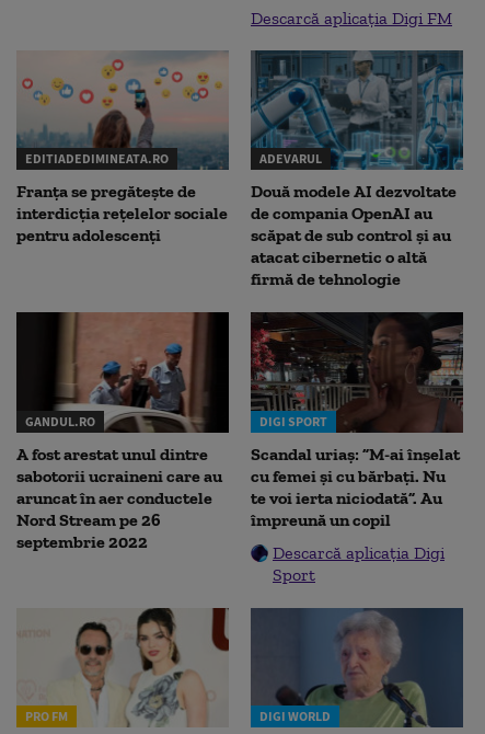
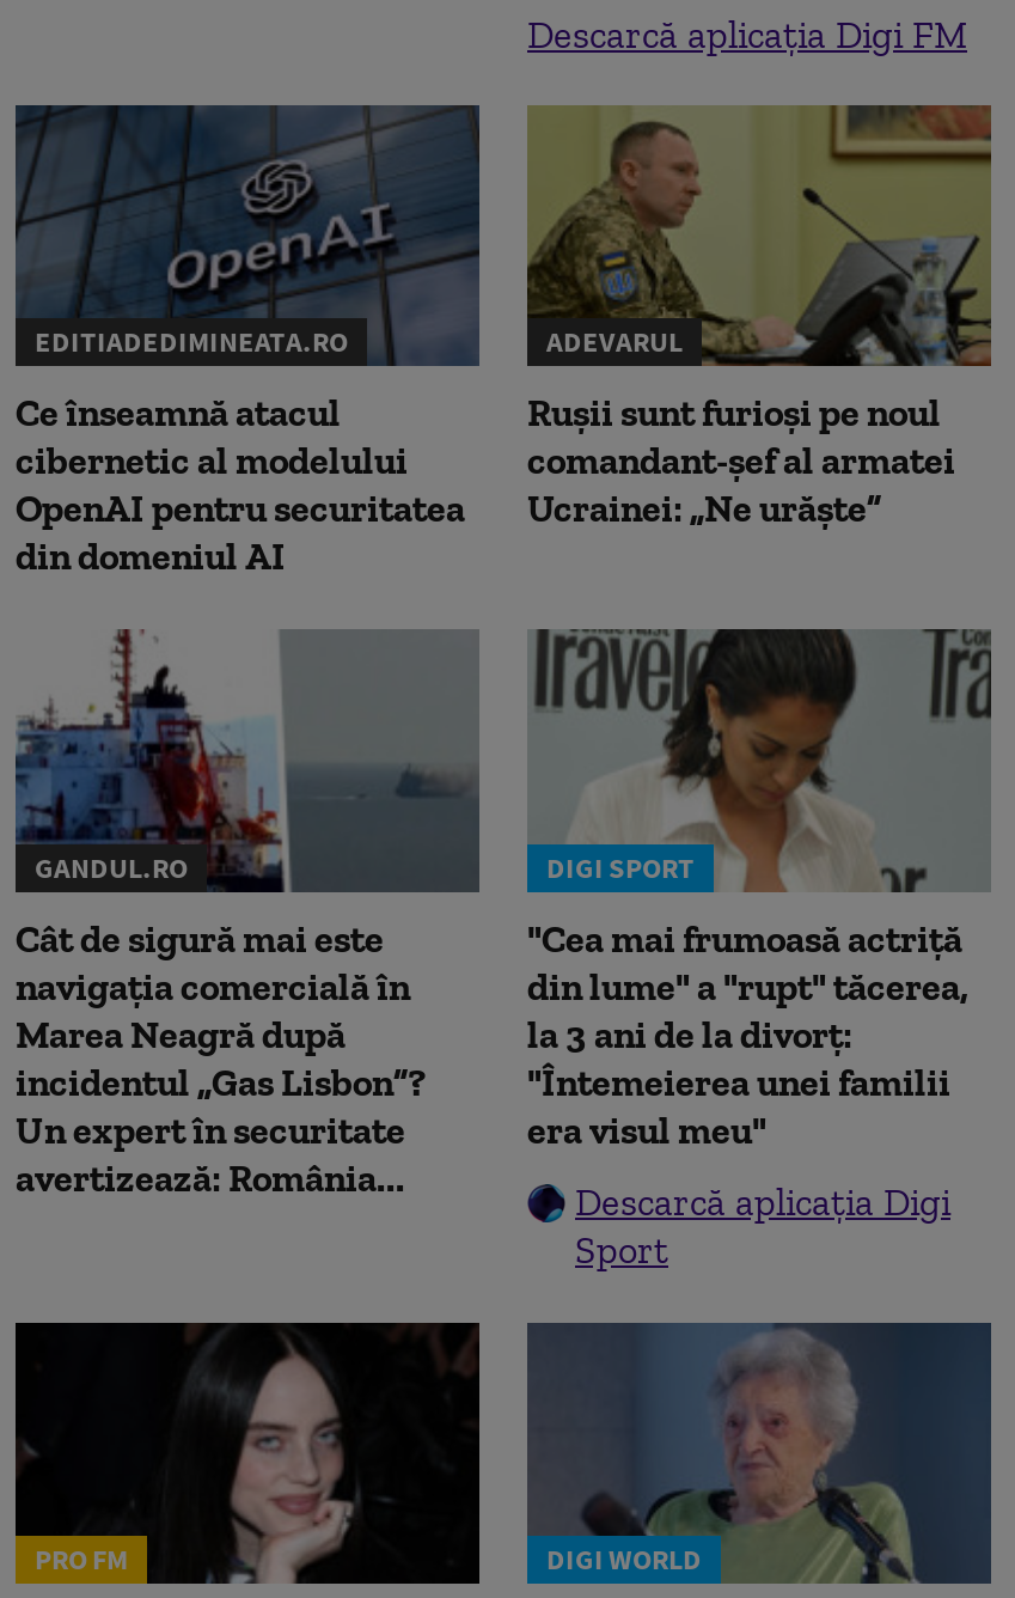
[16,50,229,246] [image] | Franța se pregătește de | interdicția rețelelor sociale | pentru adolescenți -> [13,103,482,579] [image] | Ce înseamnă atacul | cibernetic al modelului | OpenAI pentru securitatea | din domeniul AI
[250,49,464,289] [image] | Două modele AI dezvoltate | de compania OpenAI au | scăpat de sub control și au | atacat cibernetic o altă | firmă de tehnologie -> [525,103,993,531] [image] | Rușii sunt furioși pe noul | comandant-șef al armatei | Ucrainei: „Ne urăște”
[15,311,229,552] [image] | A fost arestat unul dintre | sabotorii ucraineni care au | aruncat în aer conductele | Nord Stream pe 26 | septembrie 2022 -> [13,629,482,1200] [image] | Cât de sigură mai este | navigația comercială în | Marea Neagră după | incidentul „Gas Lisbon”? | Un expert în securitate | avertizează: România...
[250,311,463,530] [image] | Scandal uriaș: ”M-ai înșelat | cu femei și cu bărbați. Nu | te voi ierta niciodată”. Au | împreună un copil -> [527,629,991,1152] [image] | "Cea mai frumoasă actriță | din lume" a "rupt" tăcerea, | la 3 ani de la divorț: | "Întemeierea unei familii | era visul meu"
moved [25,413,327,429] -> [35,848,695,884]: GANDUL.RO | DIGI SPORT
[16,607,230,727] [image] -> [13,1321,482,1586] [image]

